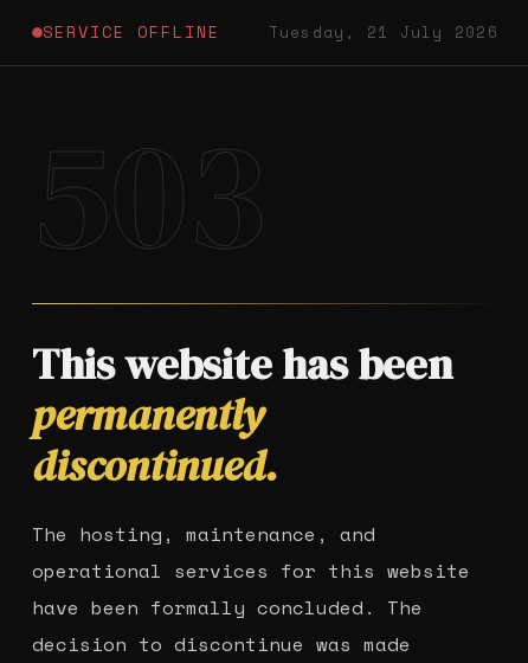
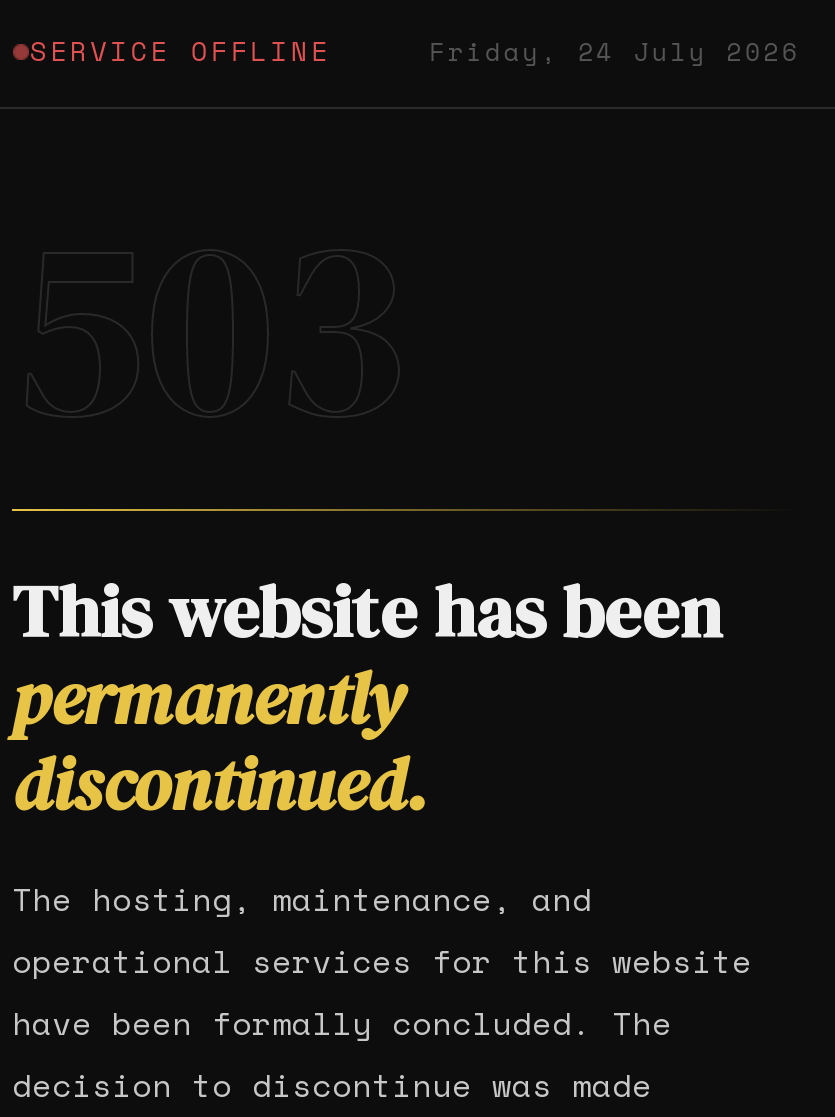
[268,21,498,43] Tuesday, 21 July 2026 -> [430,32,800,70] Friday, 24 July 2026

